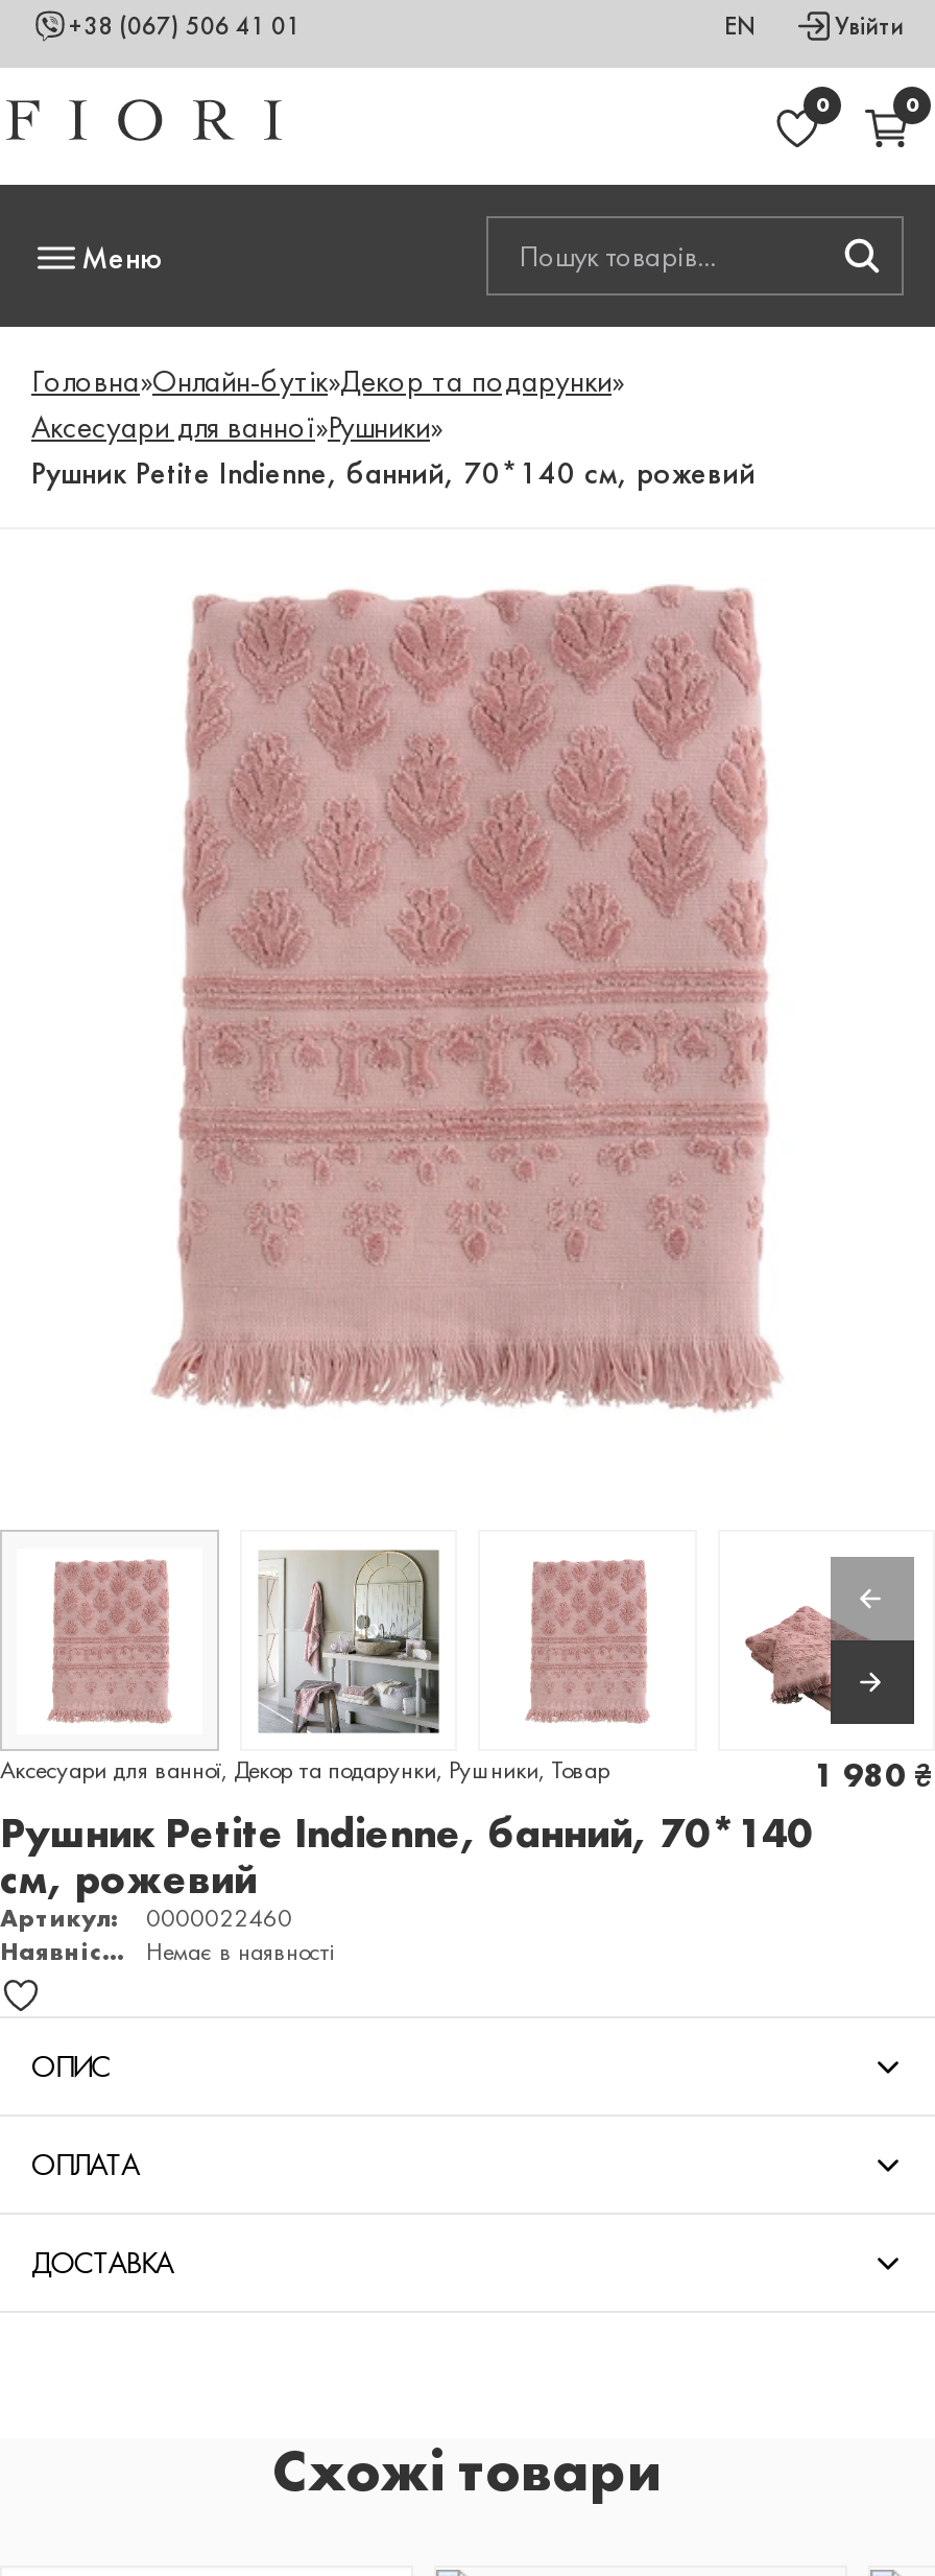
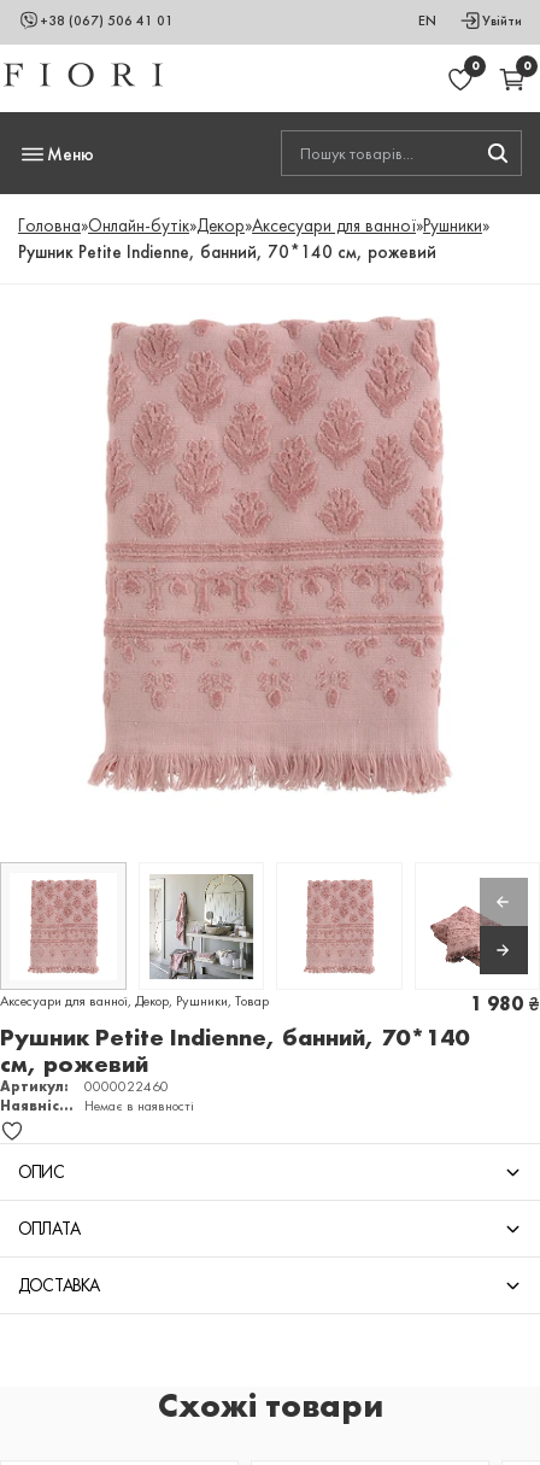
[31,361,624,449] Головна»Онлайн-бутік»Декор та подарунки» | Аксесуари для ванної»Рушники» -> [18,214,489,238] Головна»Онлайн-бутік»Декор»Аксесуари для ванної»Рушники»
[0,1753,609,1787] Аксесуари для ванної, Декор та подарунки, Рушники, Товар -> [0,991,269,1010] Аксесуари для ванної, Декор, Рушники, Товар

